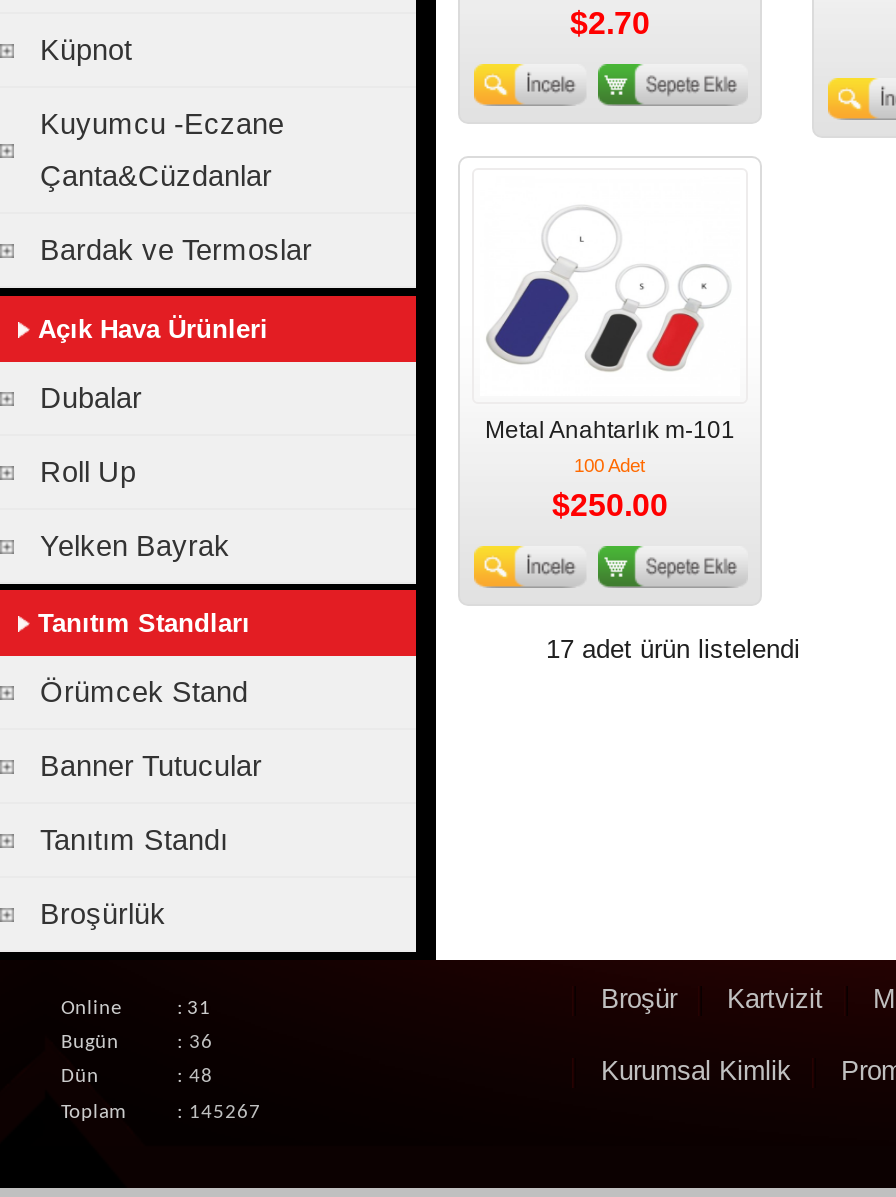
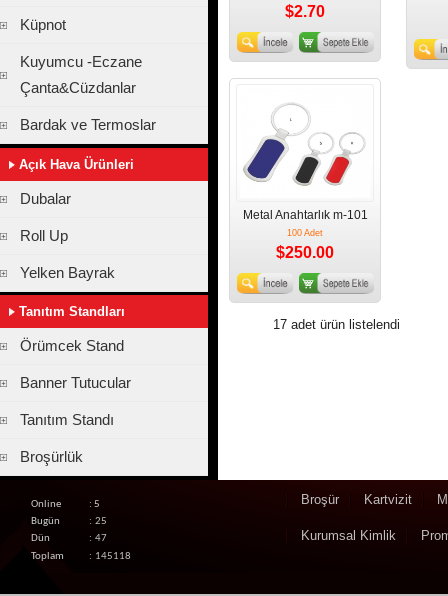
[177,998,211,1020] : 31 -> [88,499,99,510] : 5
[177,1032,213,1054] : 36 -> [88,516,106,527] : 25
[177,1066,213,1088] : 48 -> [88,533,106,544] : 47
[177,1102,261,1124] : 145267 -> [88,551,130,562] : 145118

